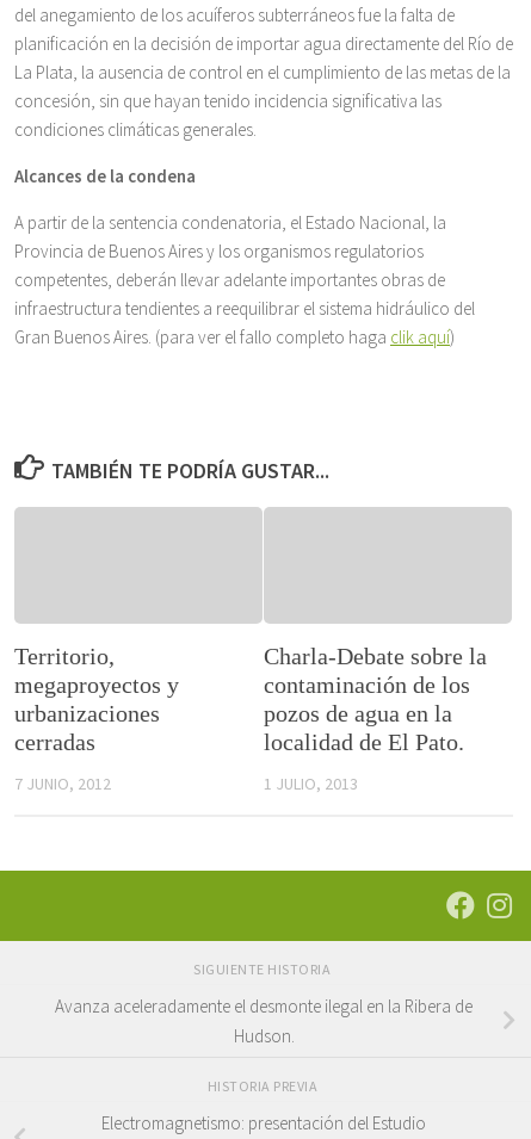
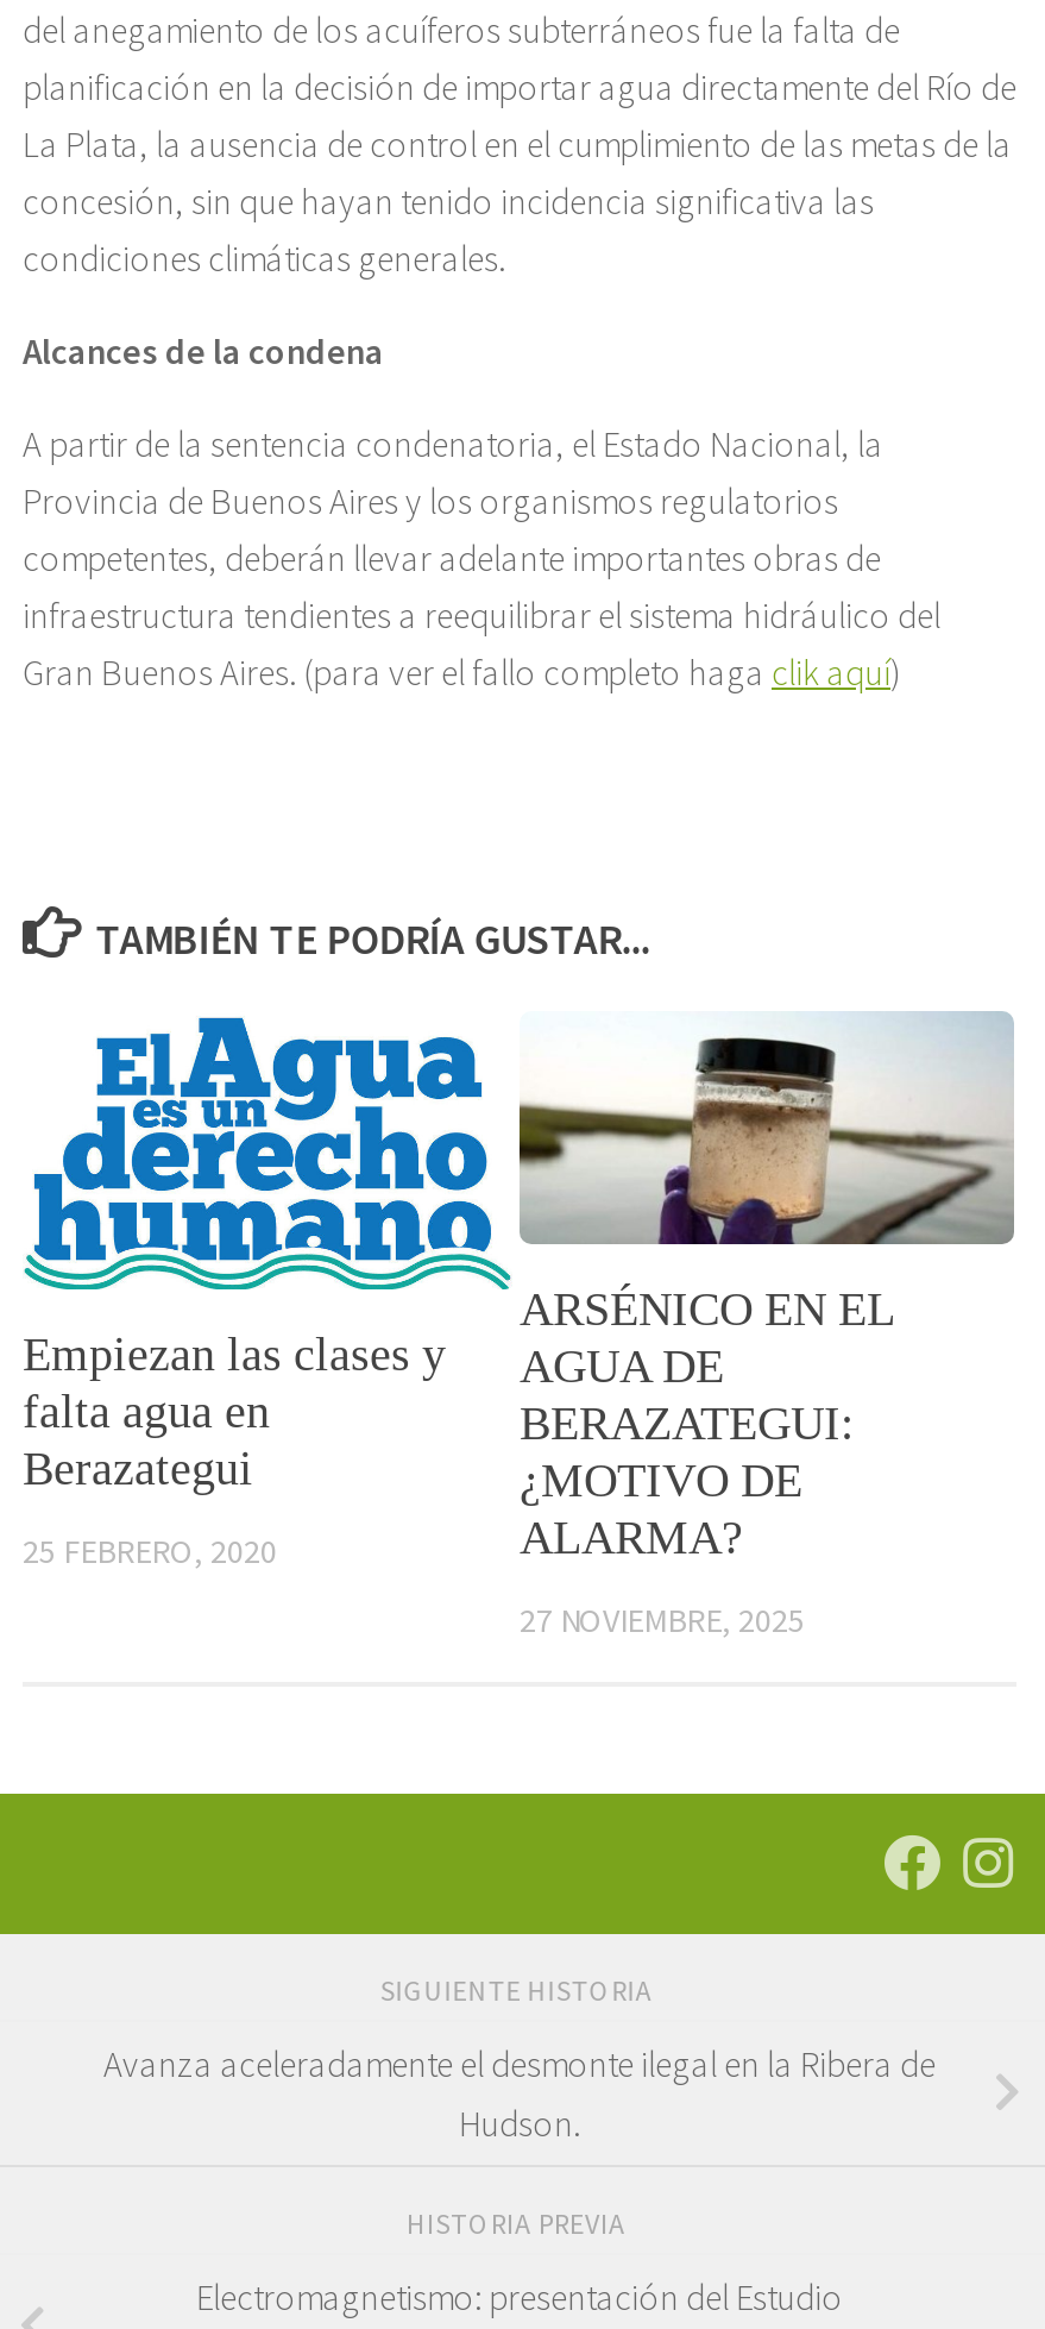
none -> [25,1016,1014,1292] [image]
[14,643,179,755] Territorio, | megaproyectos y | urbanizaciones | cerradas -> [23,1327,446,1494] Empiezan las clases y | falta agua en | Berazategui
[264,643,487,755] Charla-Debate sobre la | contaminación de los | pozos de agua en la | localidad de El Pato. -> [520,1282,893,1563] ARSÉNICO EN EL | AGUA DE | BERAZATEGUI: | ¿MOTIVO DE | ALARMA?
[14,773,111,794] 7 JUNIO, 2012 -> [23,1530,277,1572] 25 FEBRERO, 2020
[264,773,358,794] 1 JULIO, 2013 -> [520,1599,805,1641] 27 NOVIEMBRE, 2025

